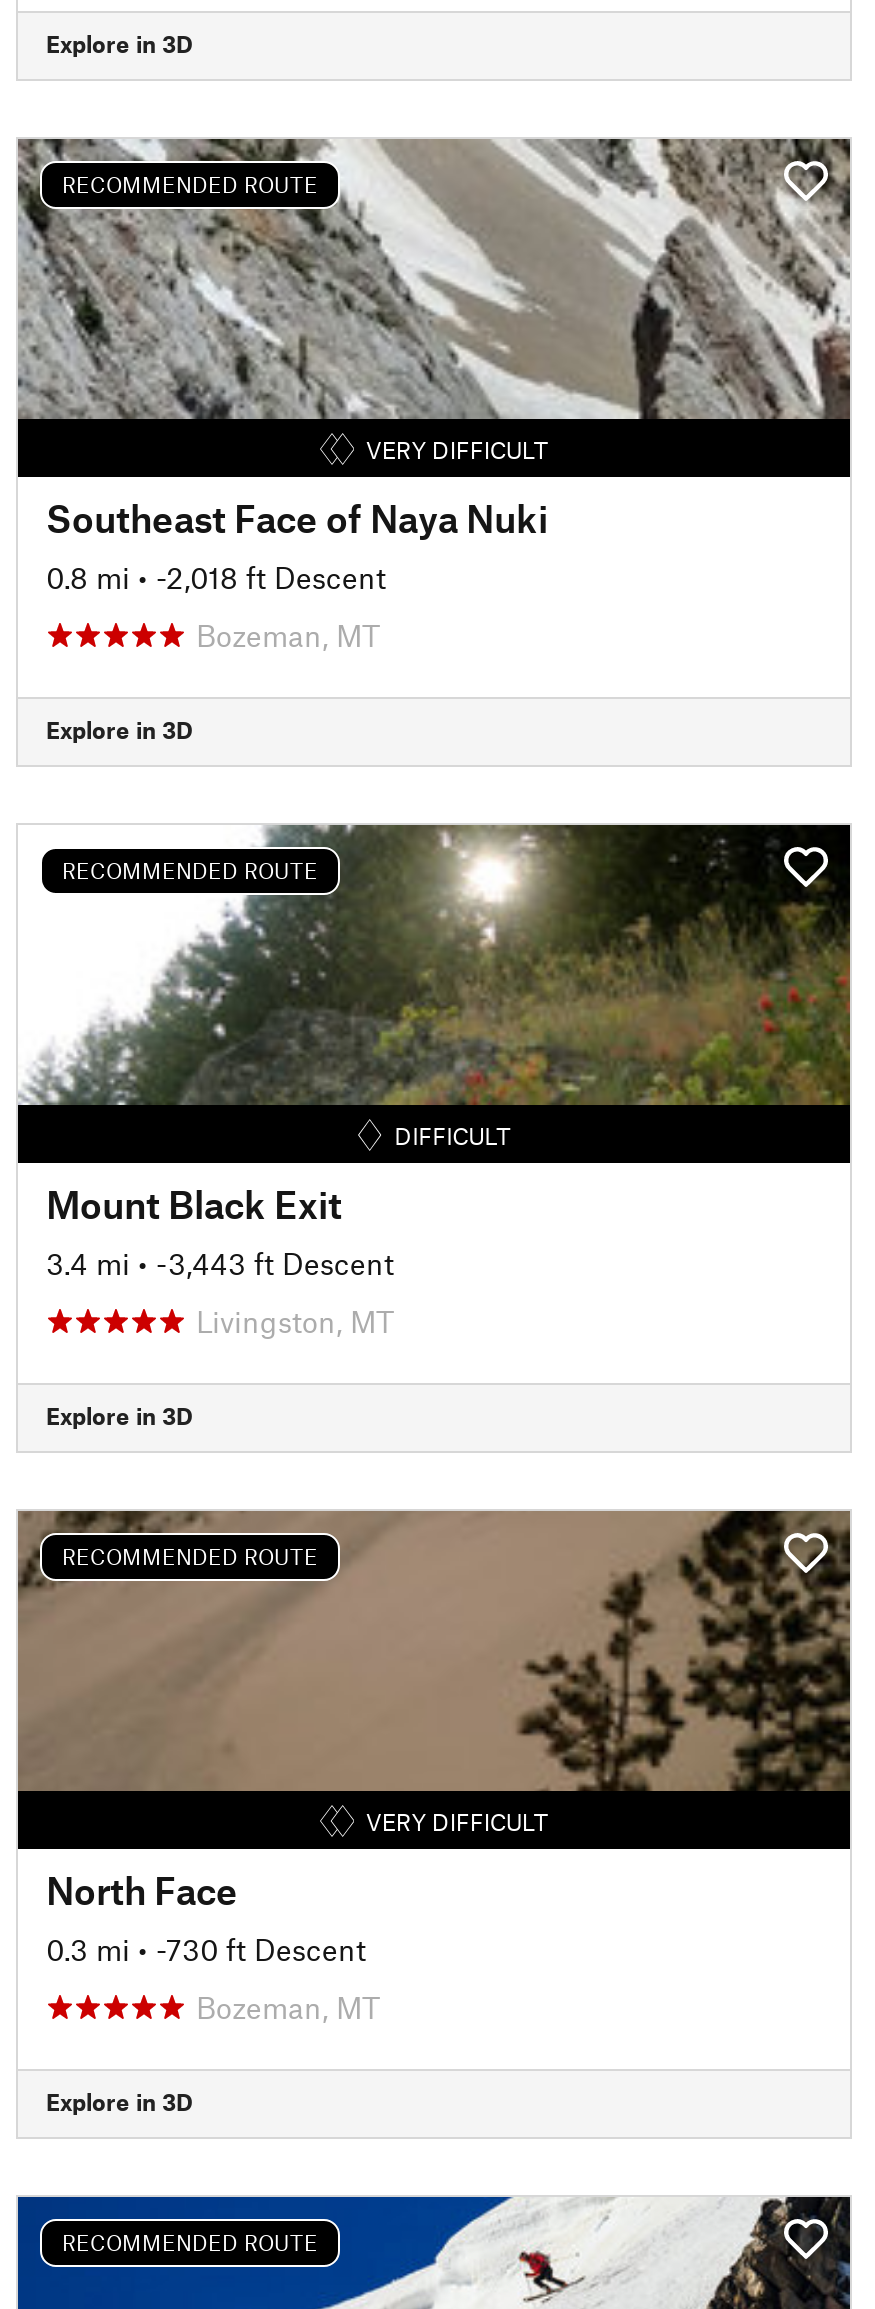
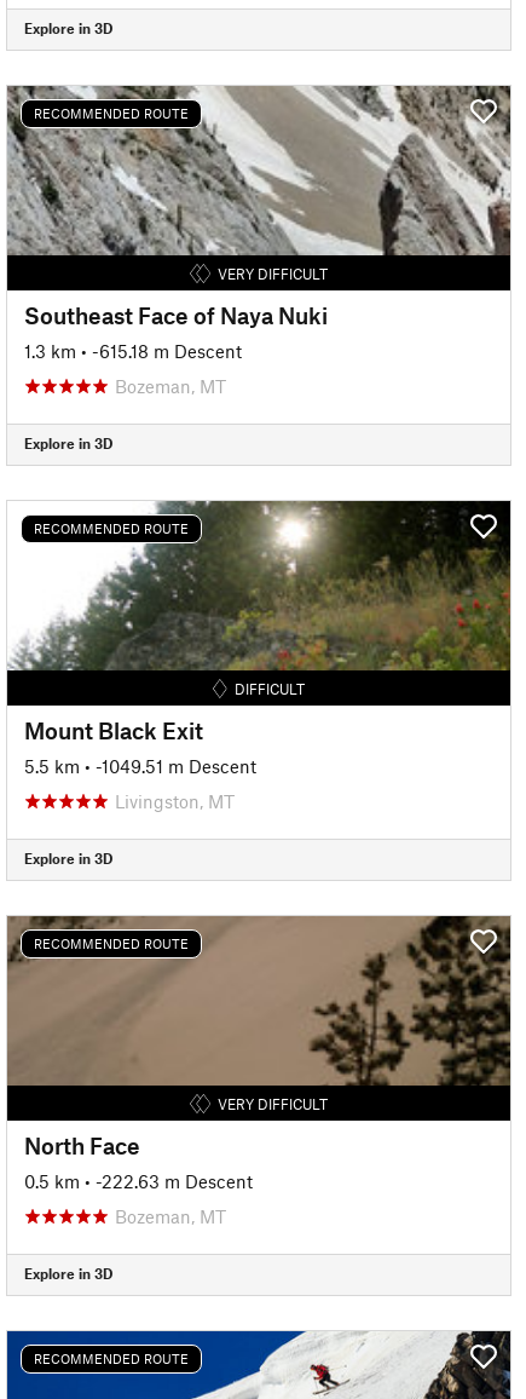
[46,558,386,594] 0.8 mi • -2,018 ft Descent -> [24,339,242,361] 1.3 km • -615.18 m Descent
[46,1244,394,1280] 3.4 mi • -3,443 ft Descent -> [24,755,256,776] 5.5 km • -1049.51 m Descent
[46,1930,366,1966] 0.3 mi • -730 ft Descent -> [24,1170,253,1191] 0.5 km • -222.63 m Descent

